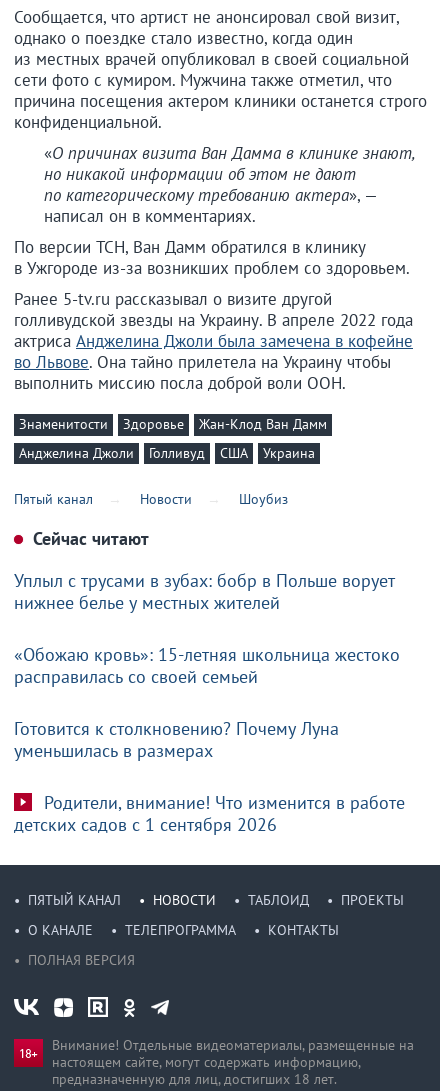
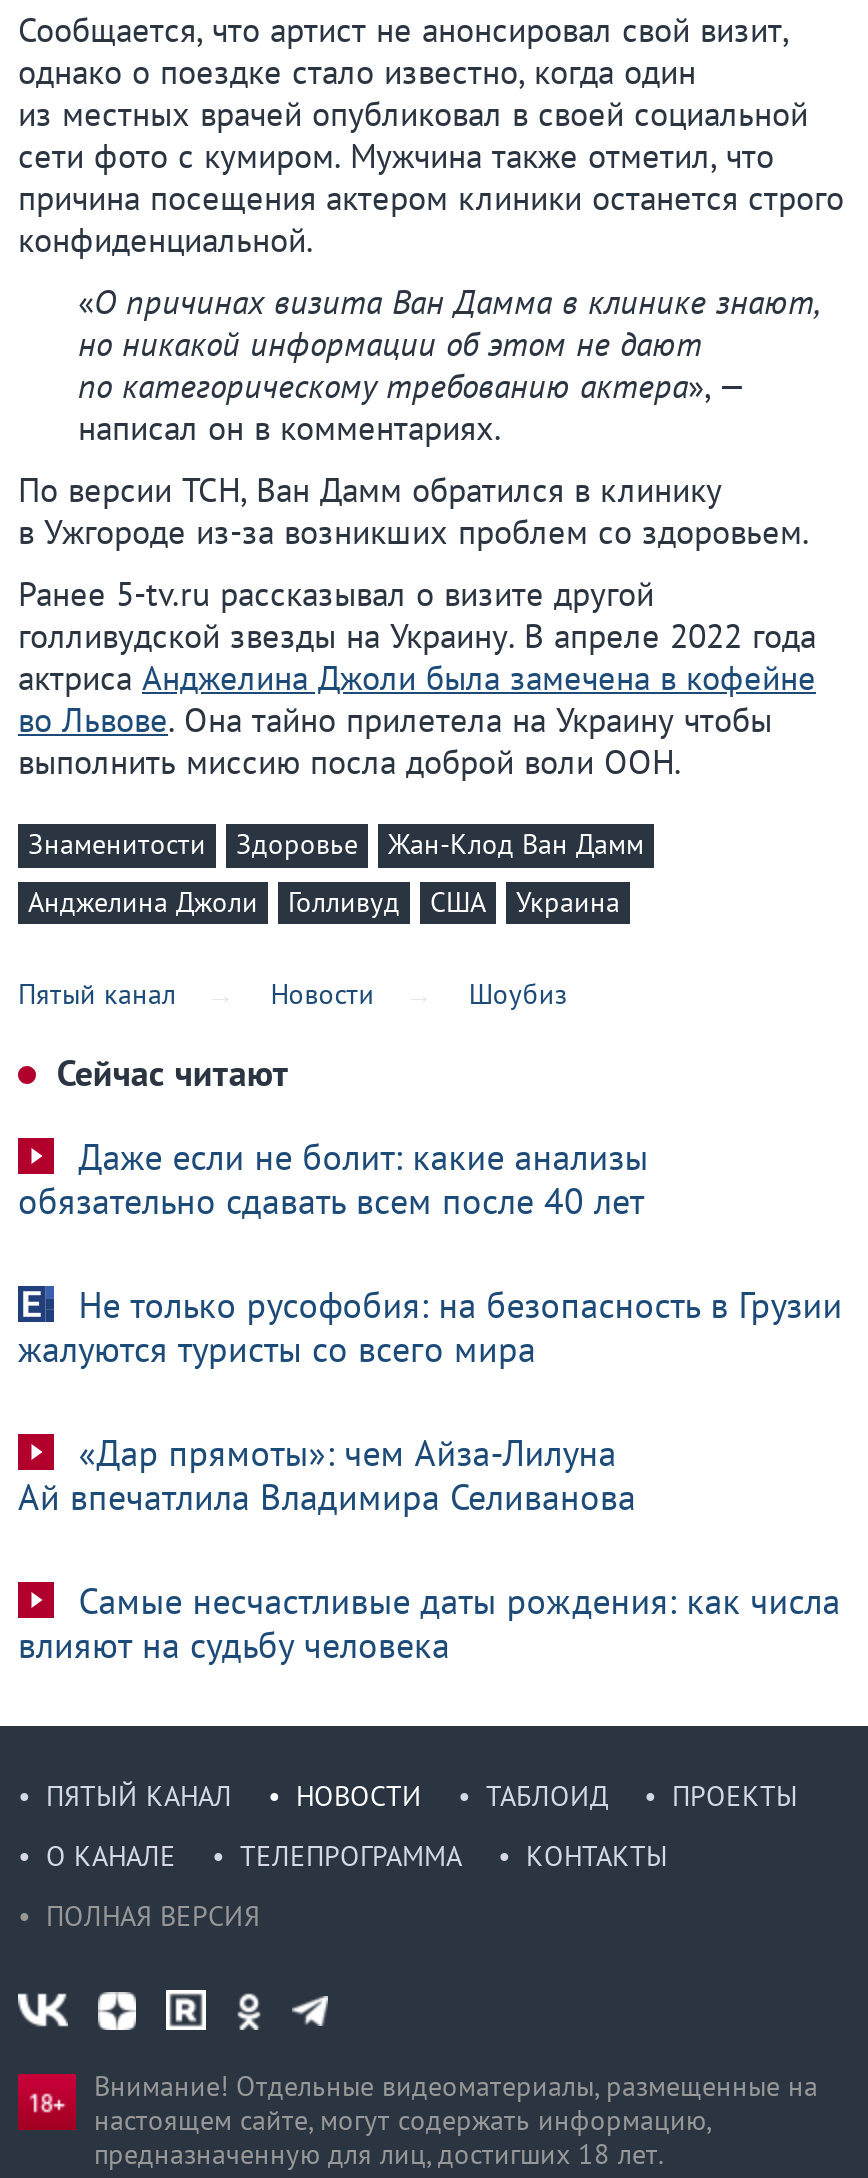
[14,569,395,614] Уплыл с трусами в зубах: бобр в Польше ворует | нижнее белье у местных жителей -> [18,1135,648,1225] Даже если не болит: какие анализы | обязательно сдавать всем после 40 лет
[14,643,400,688] «Обожаю кровь»: 15-летняя школьница жестоко | расправилась со своей семьей -> [18,1283,842,1373] Не только русофобия: на безопасность в Грузии | жалуются туристы со всего мира
[14,717,339,762] Готовится к столкновению? Почему Луна | уменьшилась в размерах -> [18,1431,636,1521] «Дар прямоты»: чем Айза-Лилуна | Ай впечатлила Владимира Селиванова
[14,791,405,836] Родители, внимание! Что изменится в работе | детских садов с 1 сентября 2026 -> [18,1579,840,1669] Самые несчастливые даты рождения: как числа | влияют на судьбу человека

